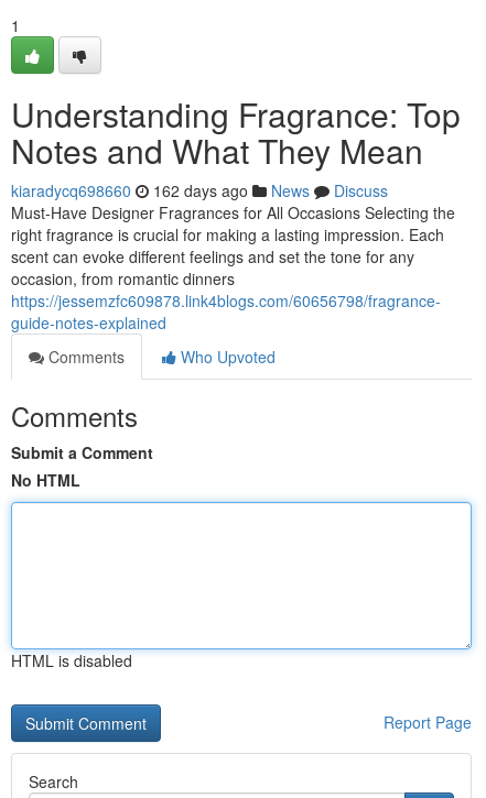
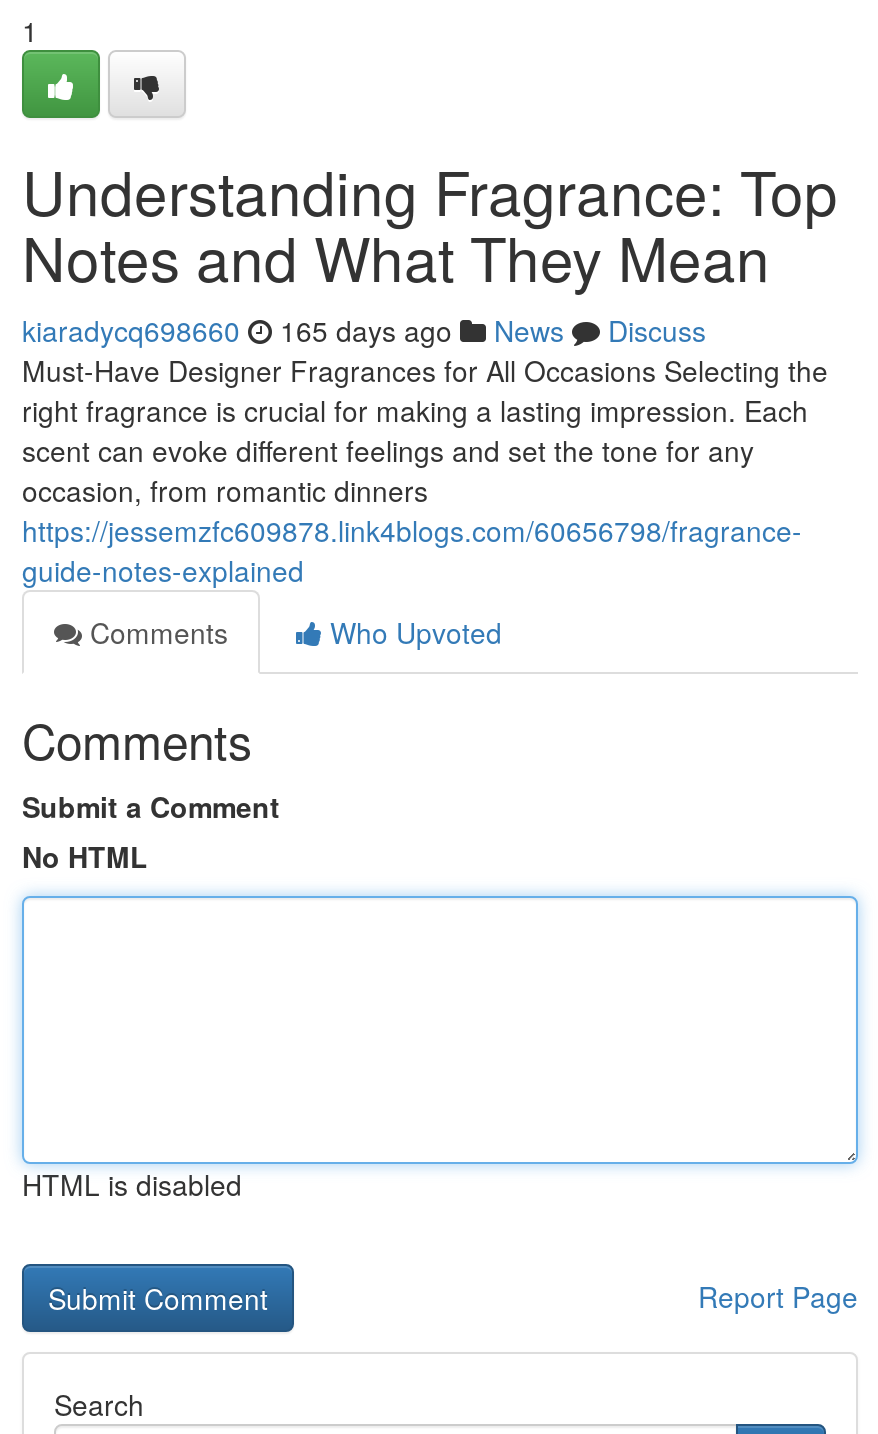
[11,179,388,201] kiaradycq698660 162 days ago News Discuss -> [22,310,706,350] kiaradycq698660 165 days ago News Discuss

